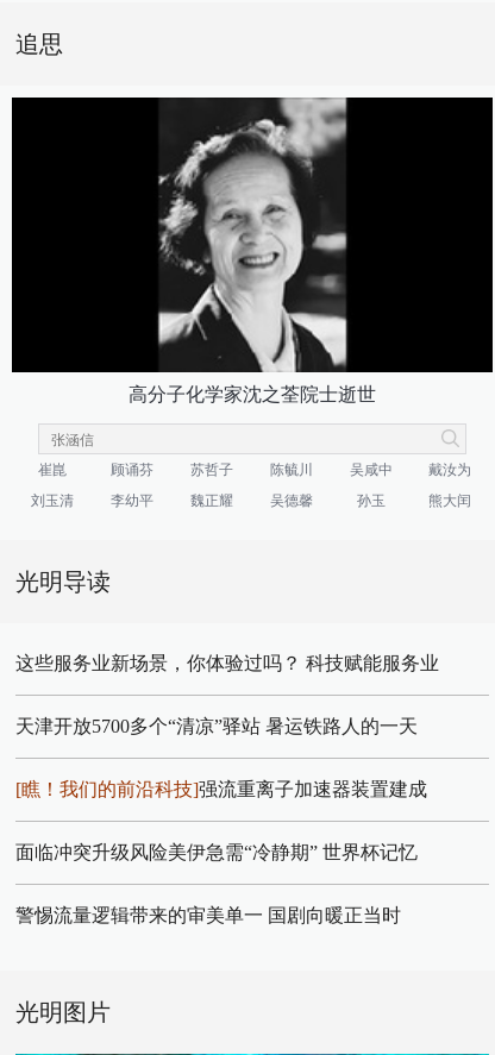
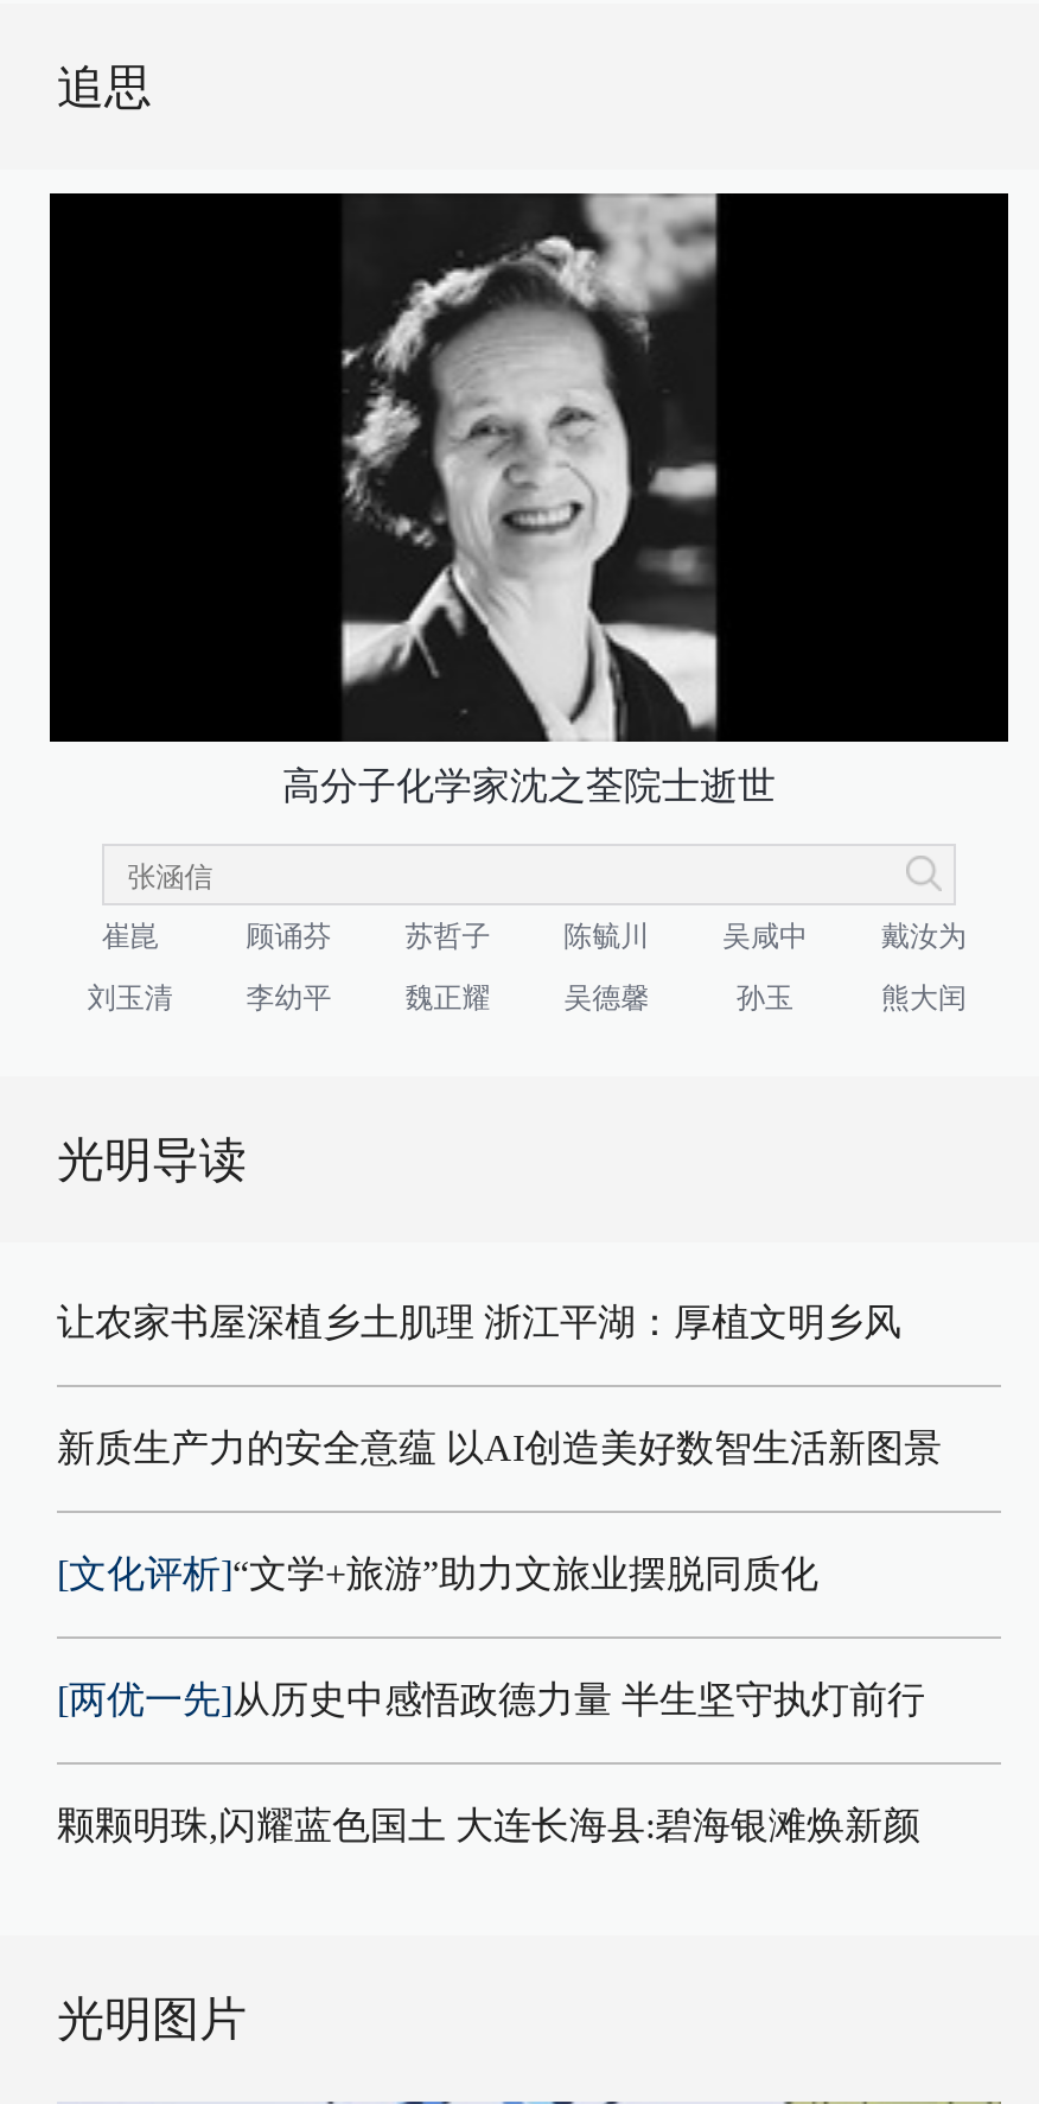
[15,653,439,673] 这些服务业新场景，你体验过吗？ 科技赋能服务业 -> [57,1301,901,1342] 让农家书屋深植乡土肌理 浙江平湖：厚植文明乡风
[15,716,418,736] 天津开放5700多个“清凉”驿站 暑运铁路人的一天 -> [57,1427,942,1467] 新质生产力的安全意蕴 以AI创造美好数智生活新图景
[15,779,427,799] [瞧！我们的前沿科技]强流重离子加速器装置建成 -> [57,1553,818,1593] [文化评析]“文学+旅游”助力文旅业摆脱同质化
[15,842,418,862] 面临冲突升级风险美伊急需“冷静期” 世界杯记忆 -> [57,1679,925,1719] [两优一先]从历史中感悟政德力量 半生坚守执灯前行
[15,905,401,925] 警惕流量逻辑带来的审美单一 国剧向暖正当时 -> [57,1804,920,1845] 颗颗明珠,闪耀蓝色国土 大连长海县:碧海银滩焕新颜

